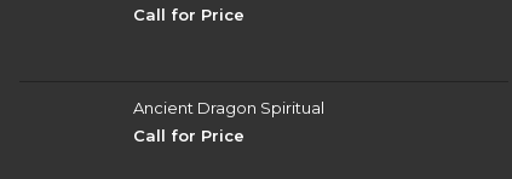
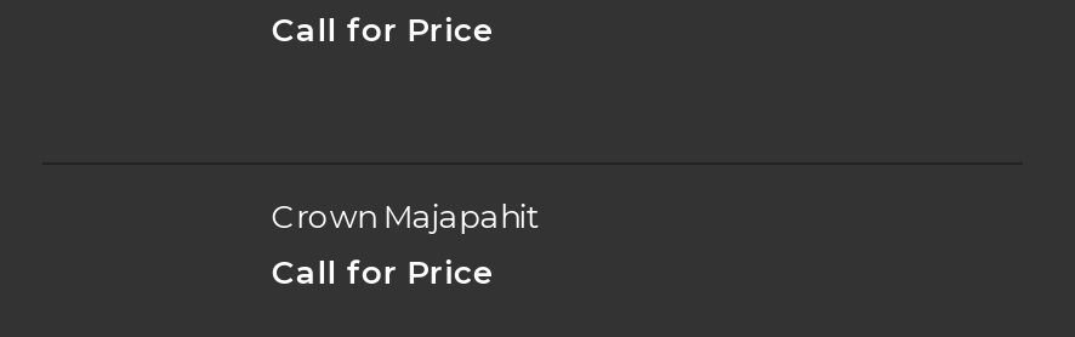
[134,98,325,117] Ancient Dragon Spiritual -> [272,196,538,235] Crown Majapahit

